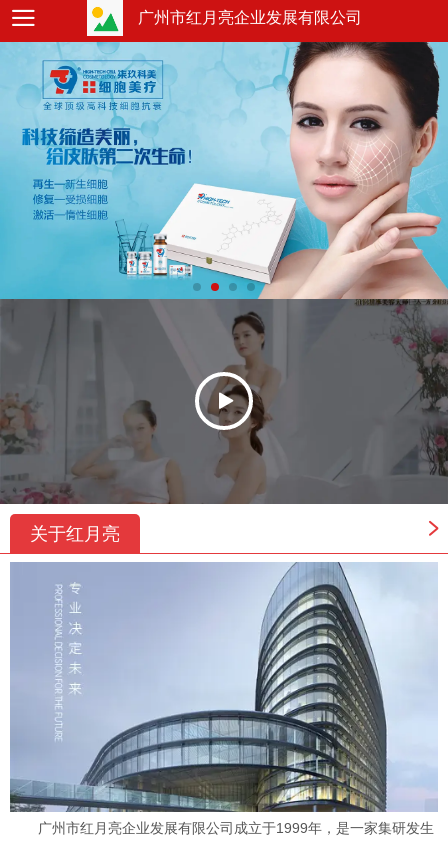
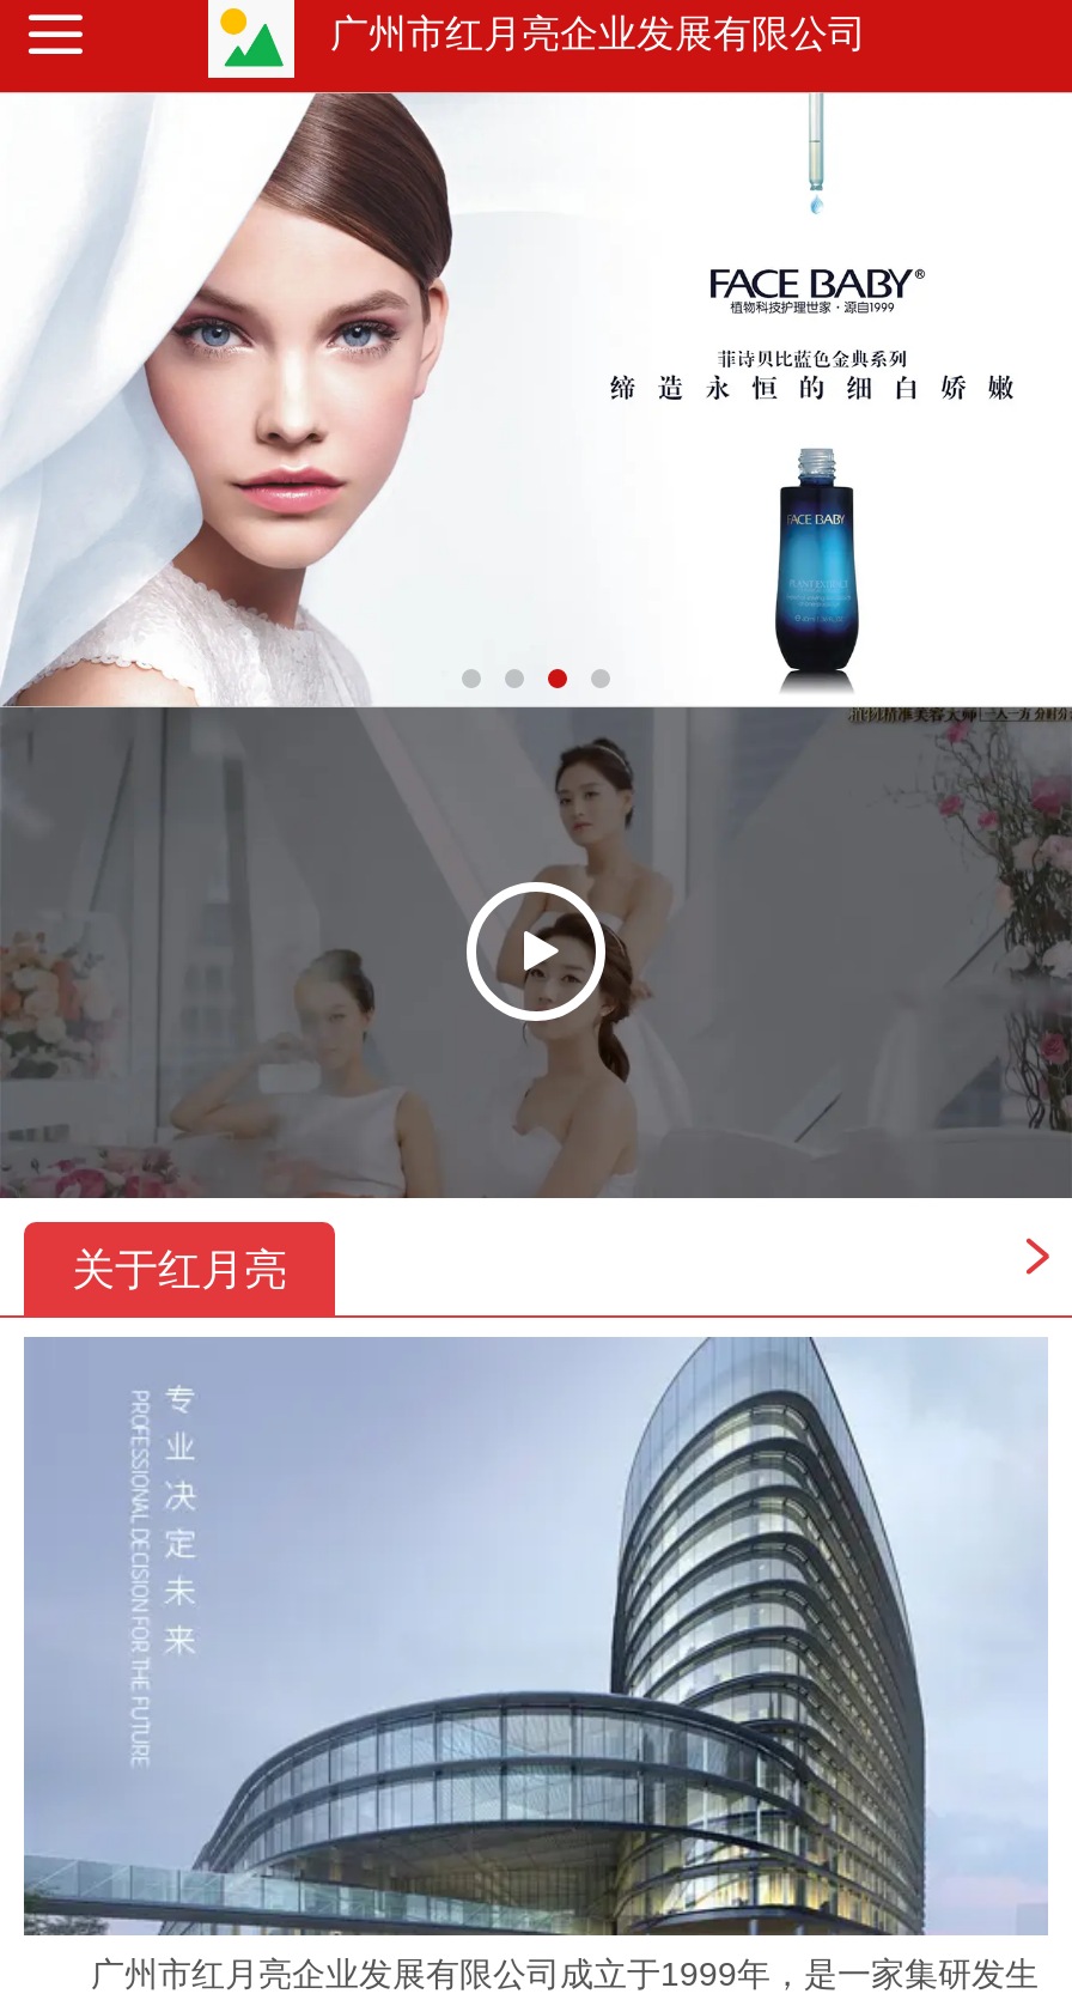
[3,41,445,300] [image] -> [7,90,1065,710] [image]

